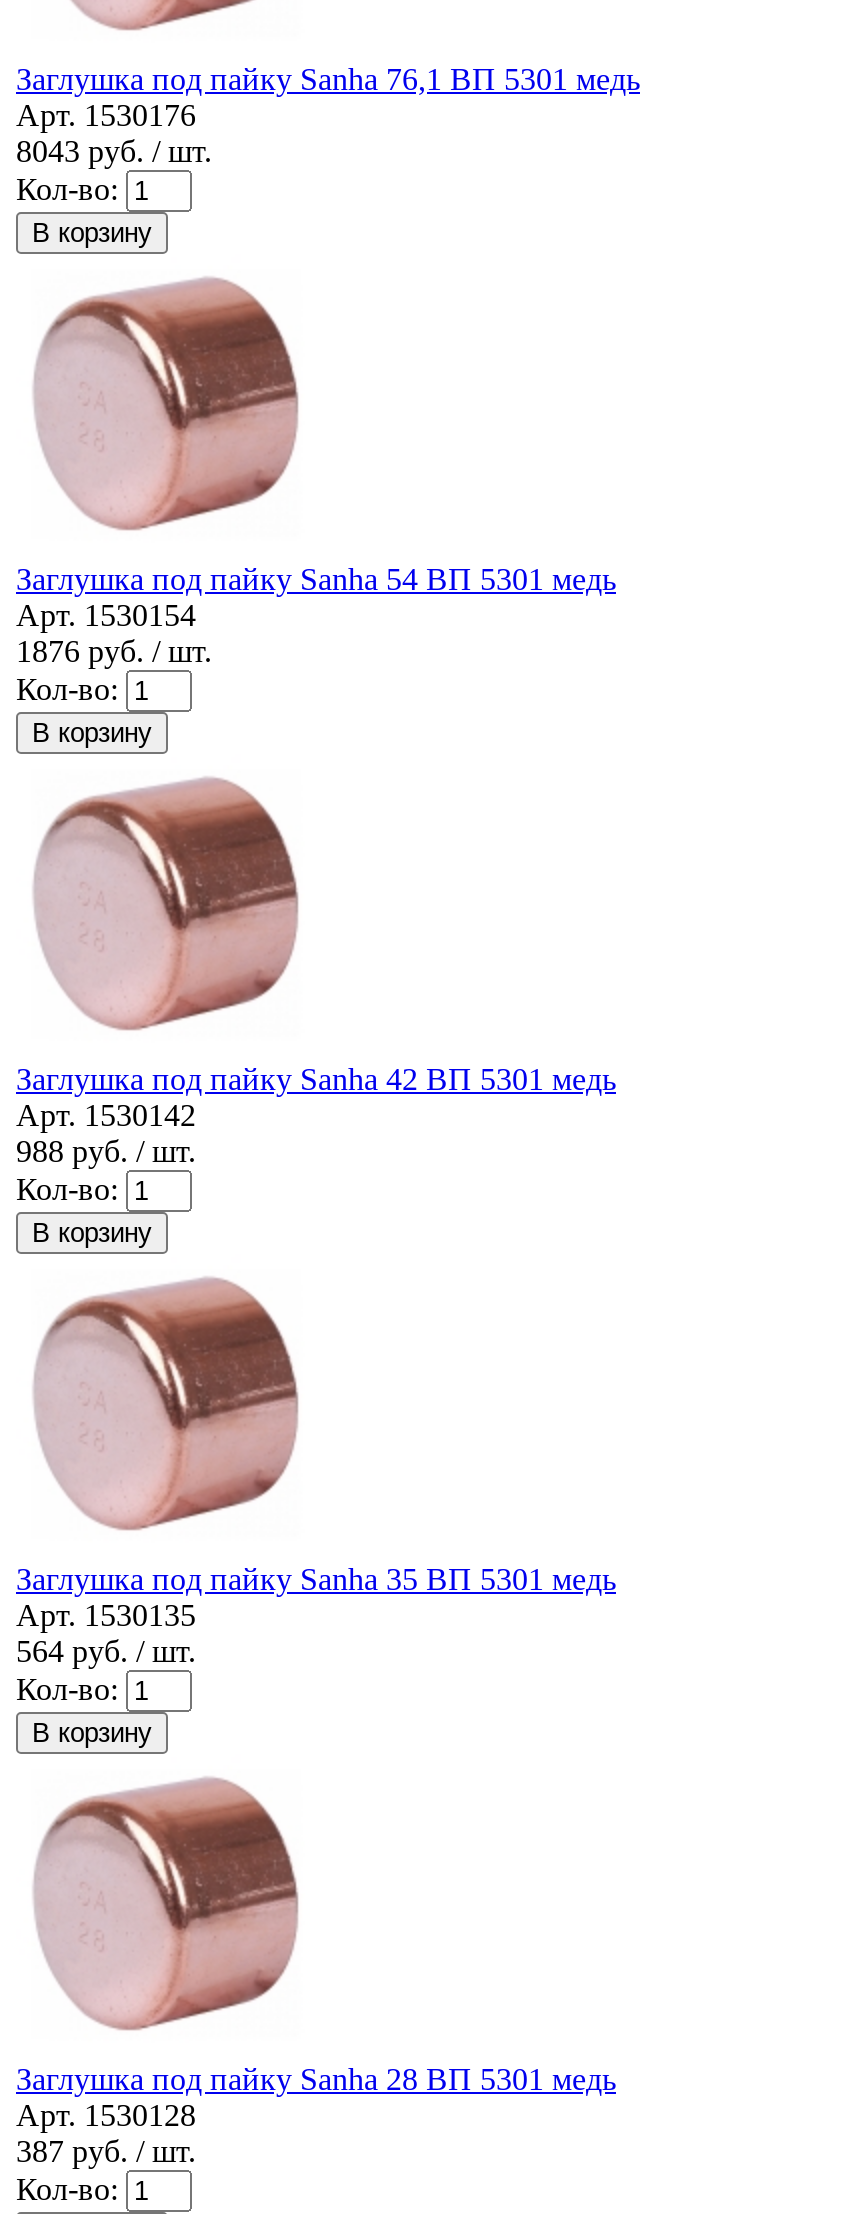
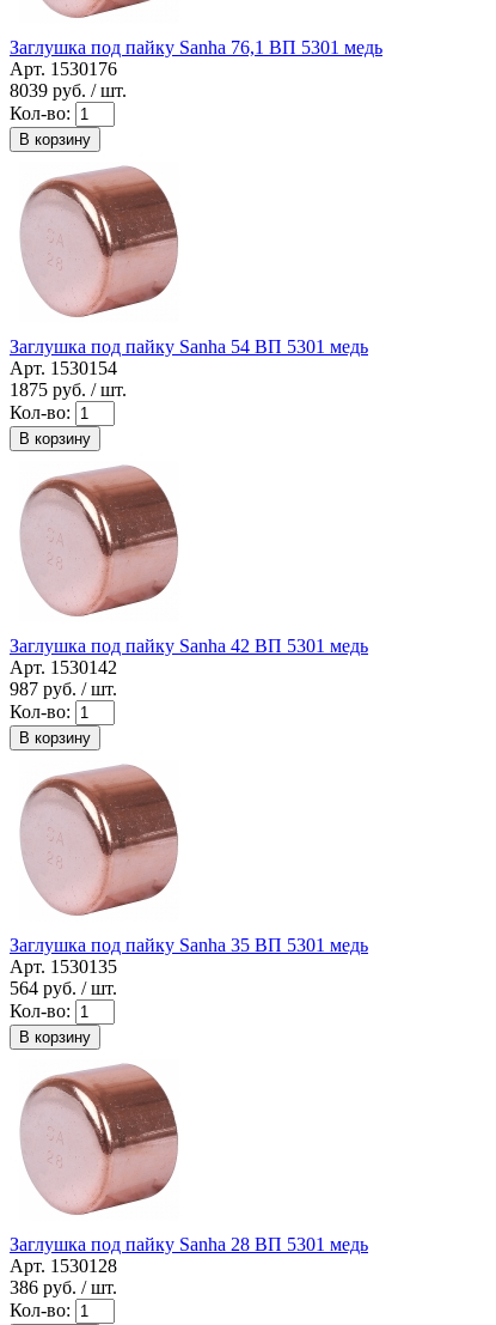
[16,135,212,169] 8043 руб. / шт. -> [10,81,127,101] 8039 руб. / шт.
[16,635,212,669] 1876 руб. / шт. -> [10,380,127,400] 1875 руб. / шт.
[16,1135,196,1169] 988 руб. / шт. -> [10,679,117,699] 987 руб. / шт.
[16,2135,196,2169] 387 руб. / шт. -> [10,1277,117,1298] 386 руб. / шт.

